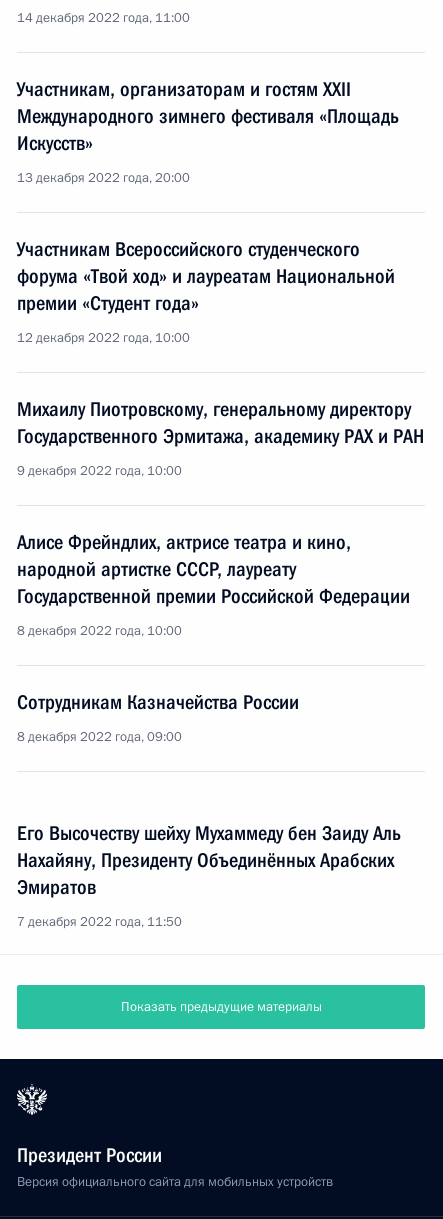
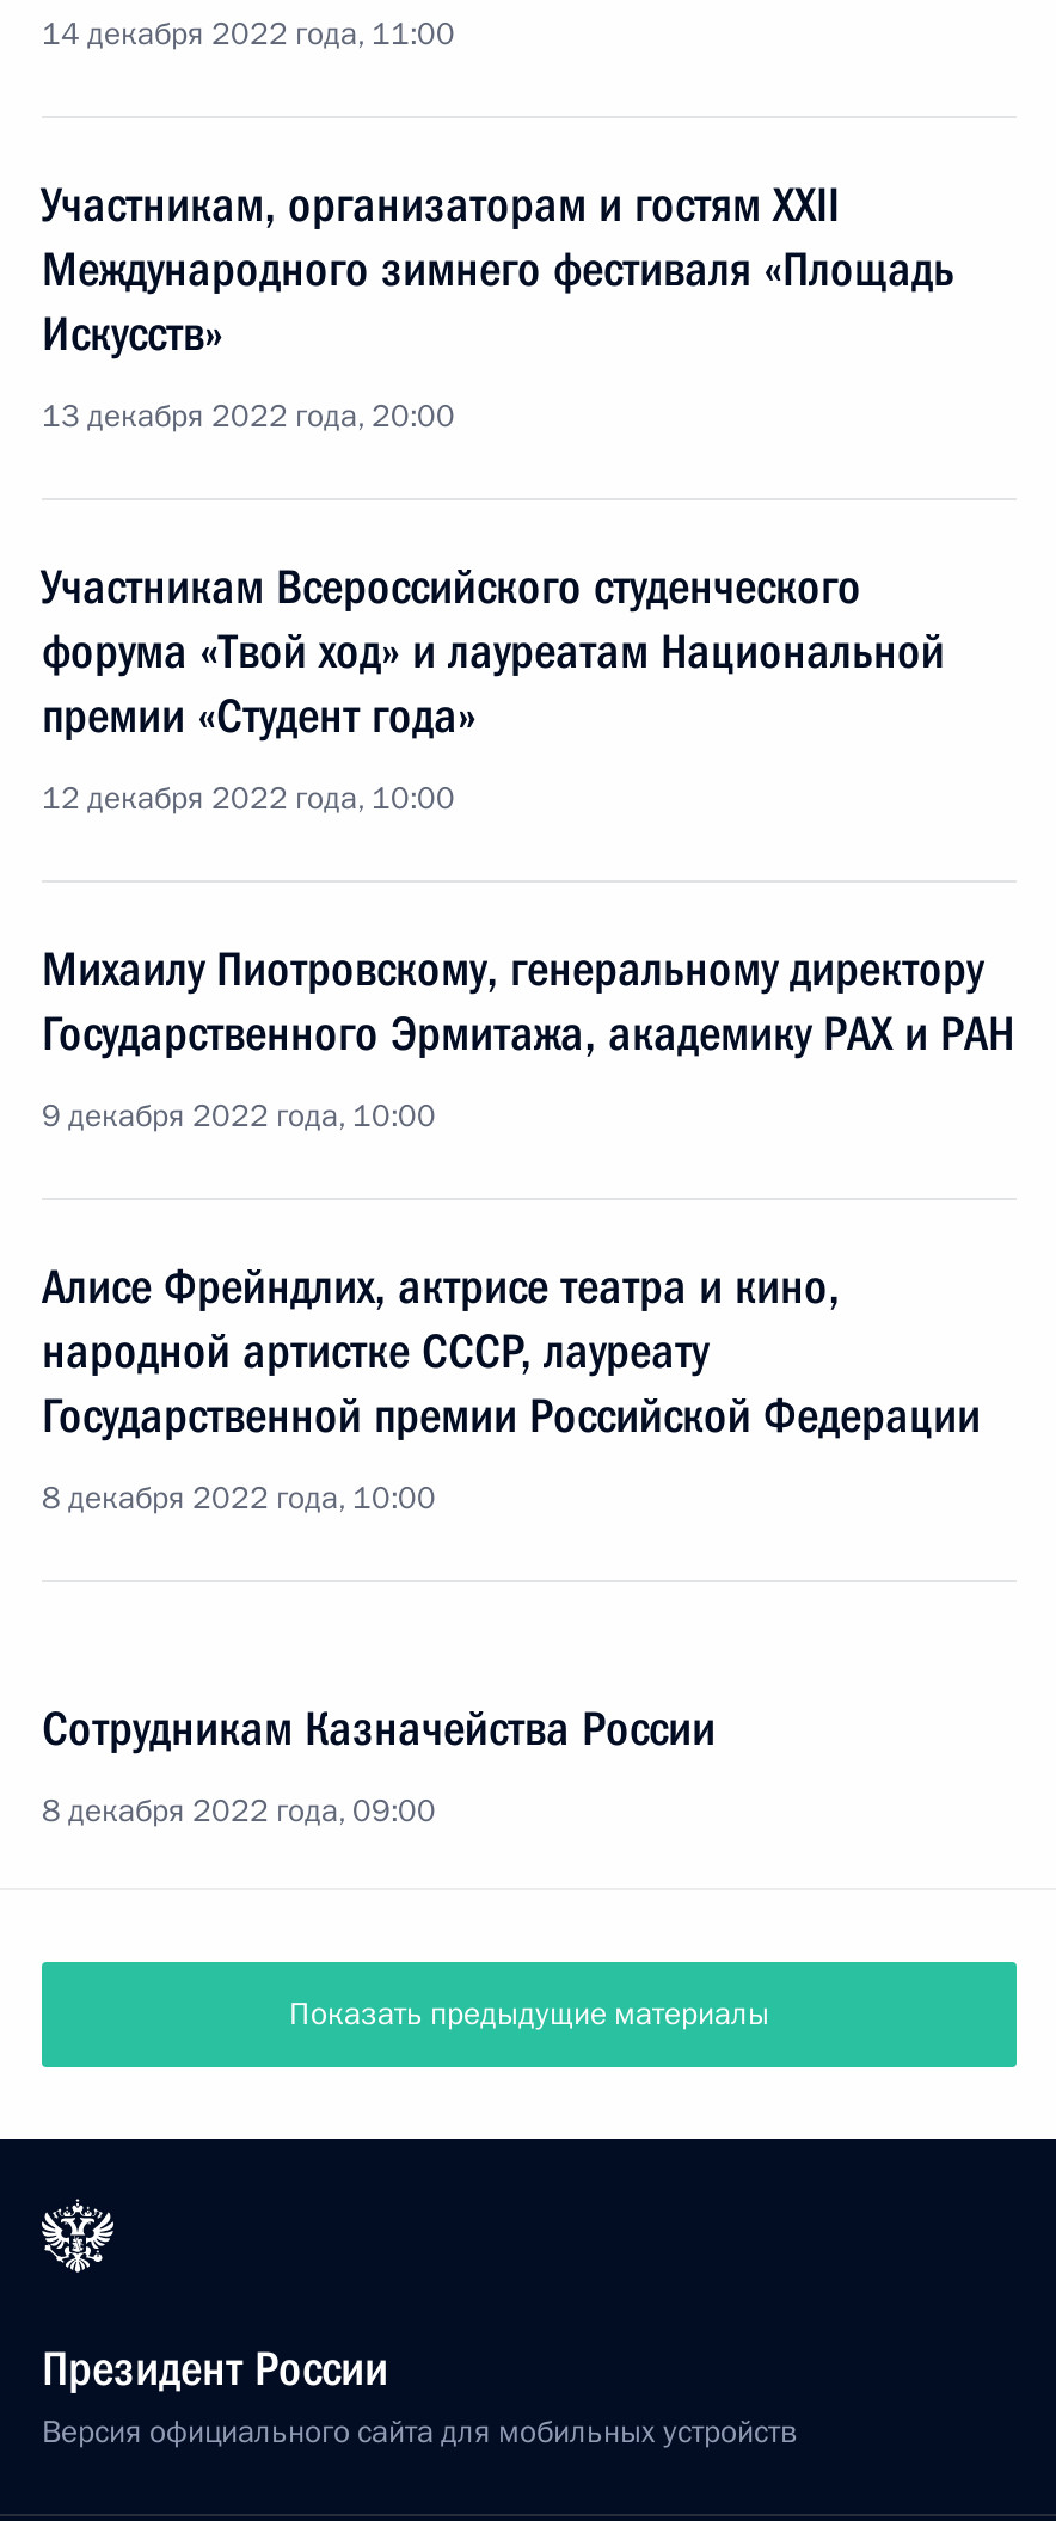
moved [17,690,299,746] -> [42,1699,716,1833]: Сотрудникам Казначейства России | 8 декабря 2022 года, 09:00
[17,821,401,931] Его Высочеству шейху Мухаммеду бен Заиду Аль | Нахайяну, Президенту Объединённых Арабских | Эмиратов | 7 декабря 2022 года, 11:50 -> none

